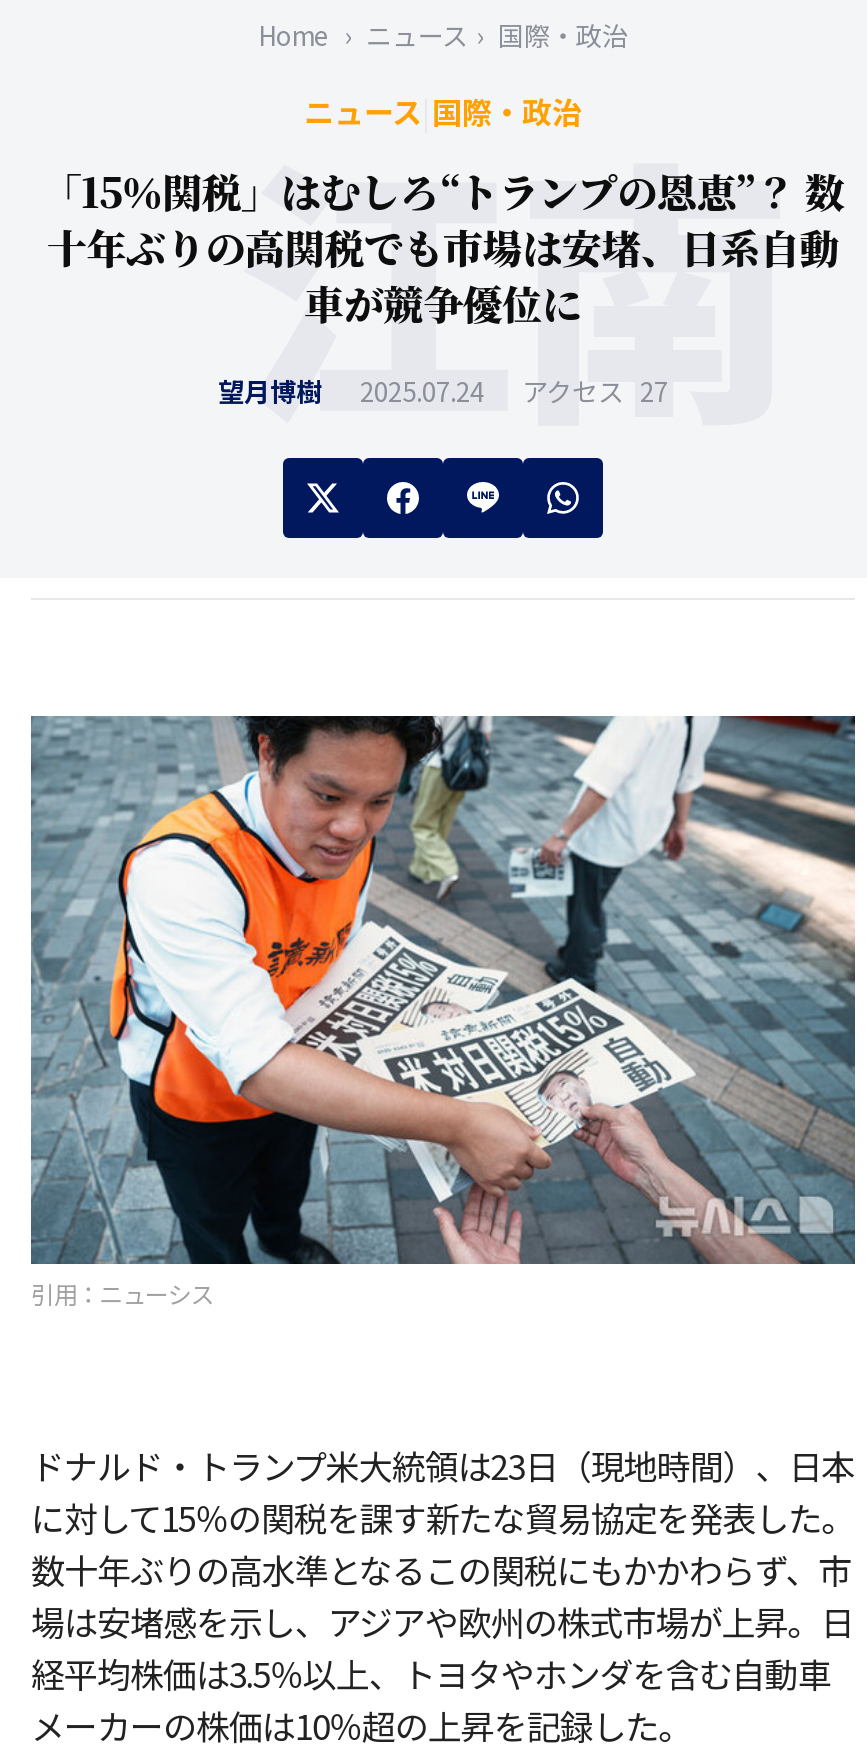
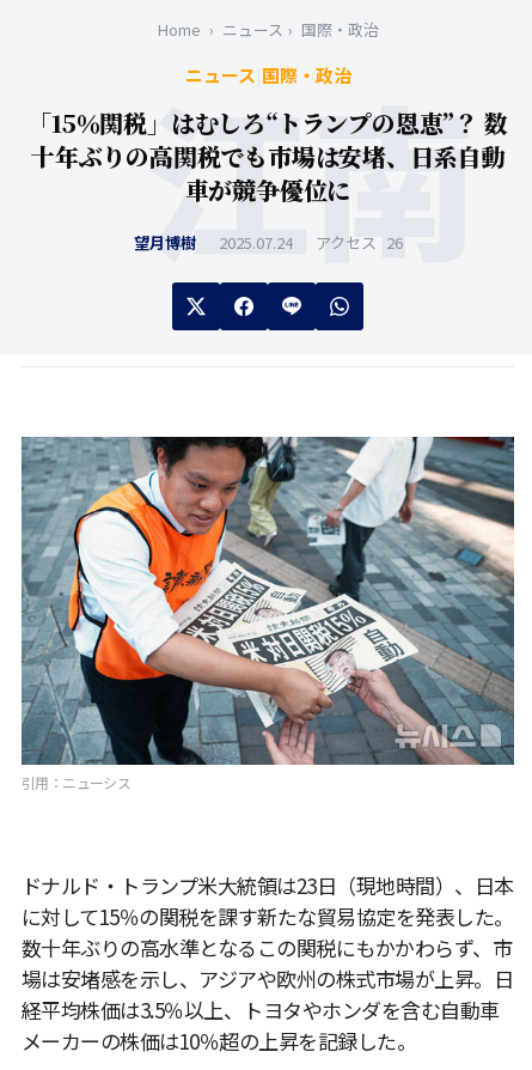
[218,372,668,410] 望月博樹 2025.07.24 アクセス 27 -> [133,231,402,254] 望月博樹 2025.07.24 アクセス 26

